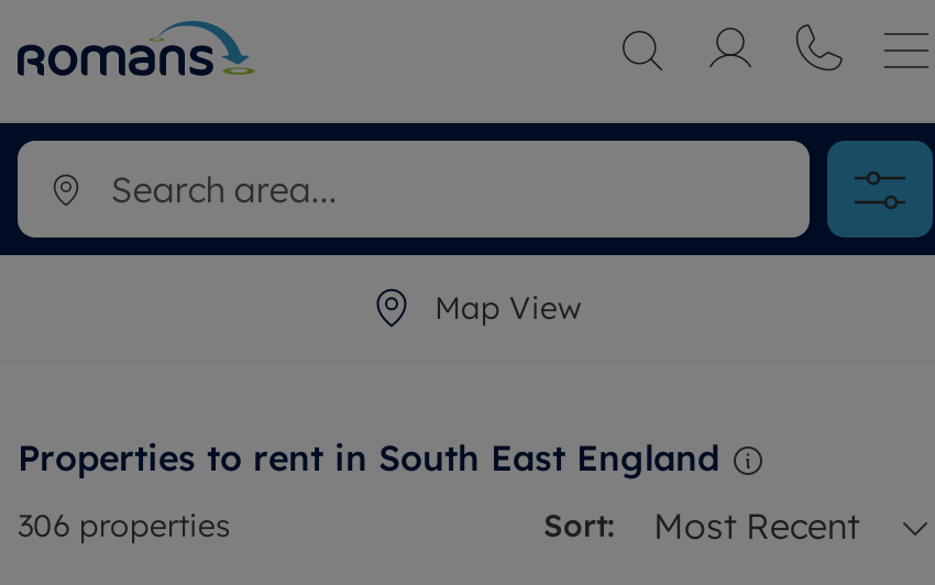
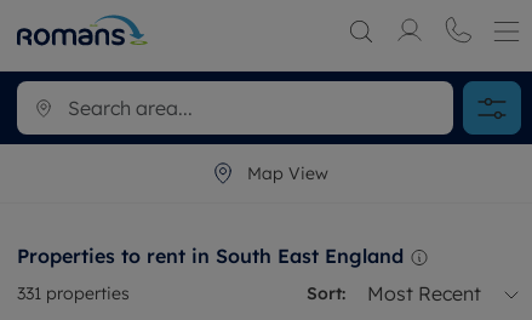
[18,506,231,545] 306 properties -> [17,282,130,304] 331 properties

